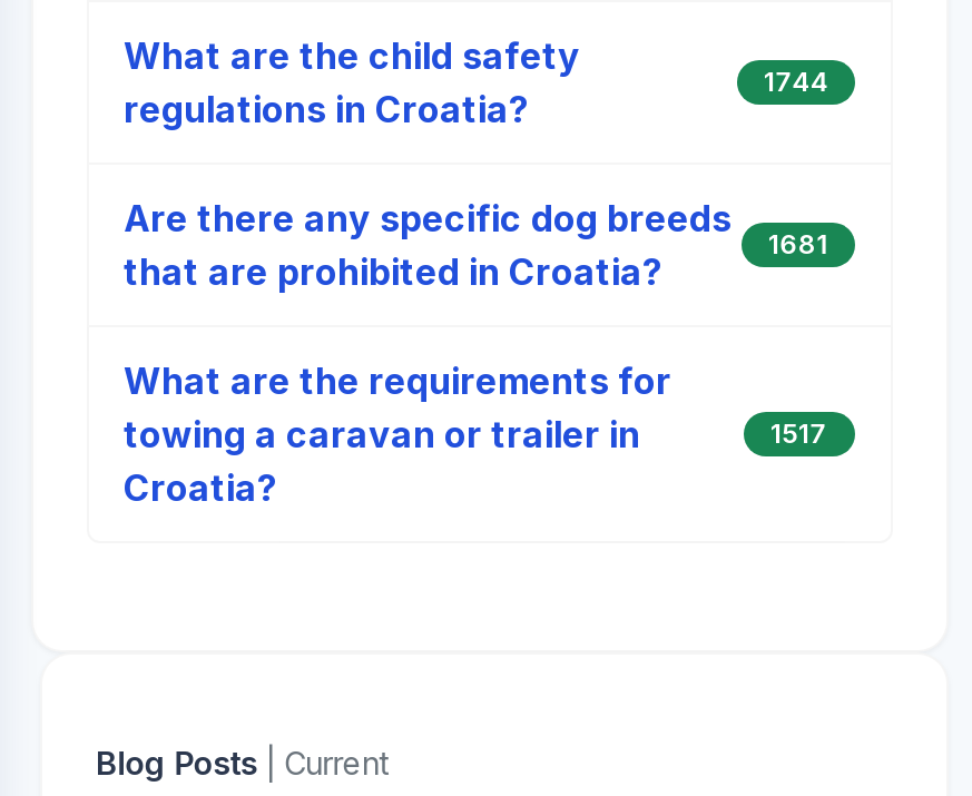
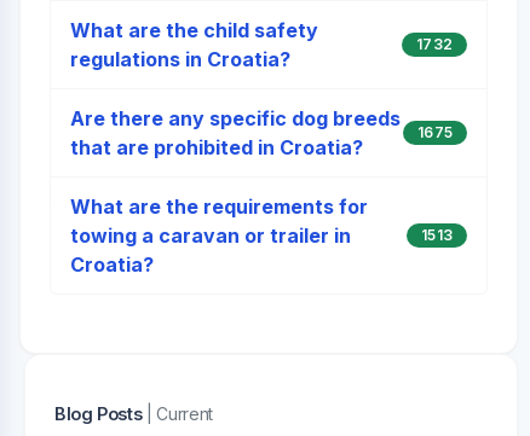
[764,65,828,98] 1744 -> [416,35,453,53] 1732
[768,227,828,261] 1681 -> [417,123,453,141] 1675
[770,416,828,450] 1517 -> [421,226,453,244] 1513

